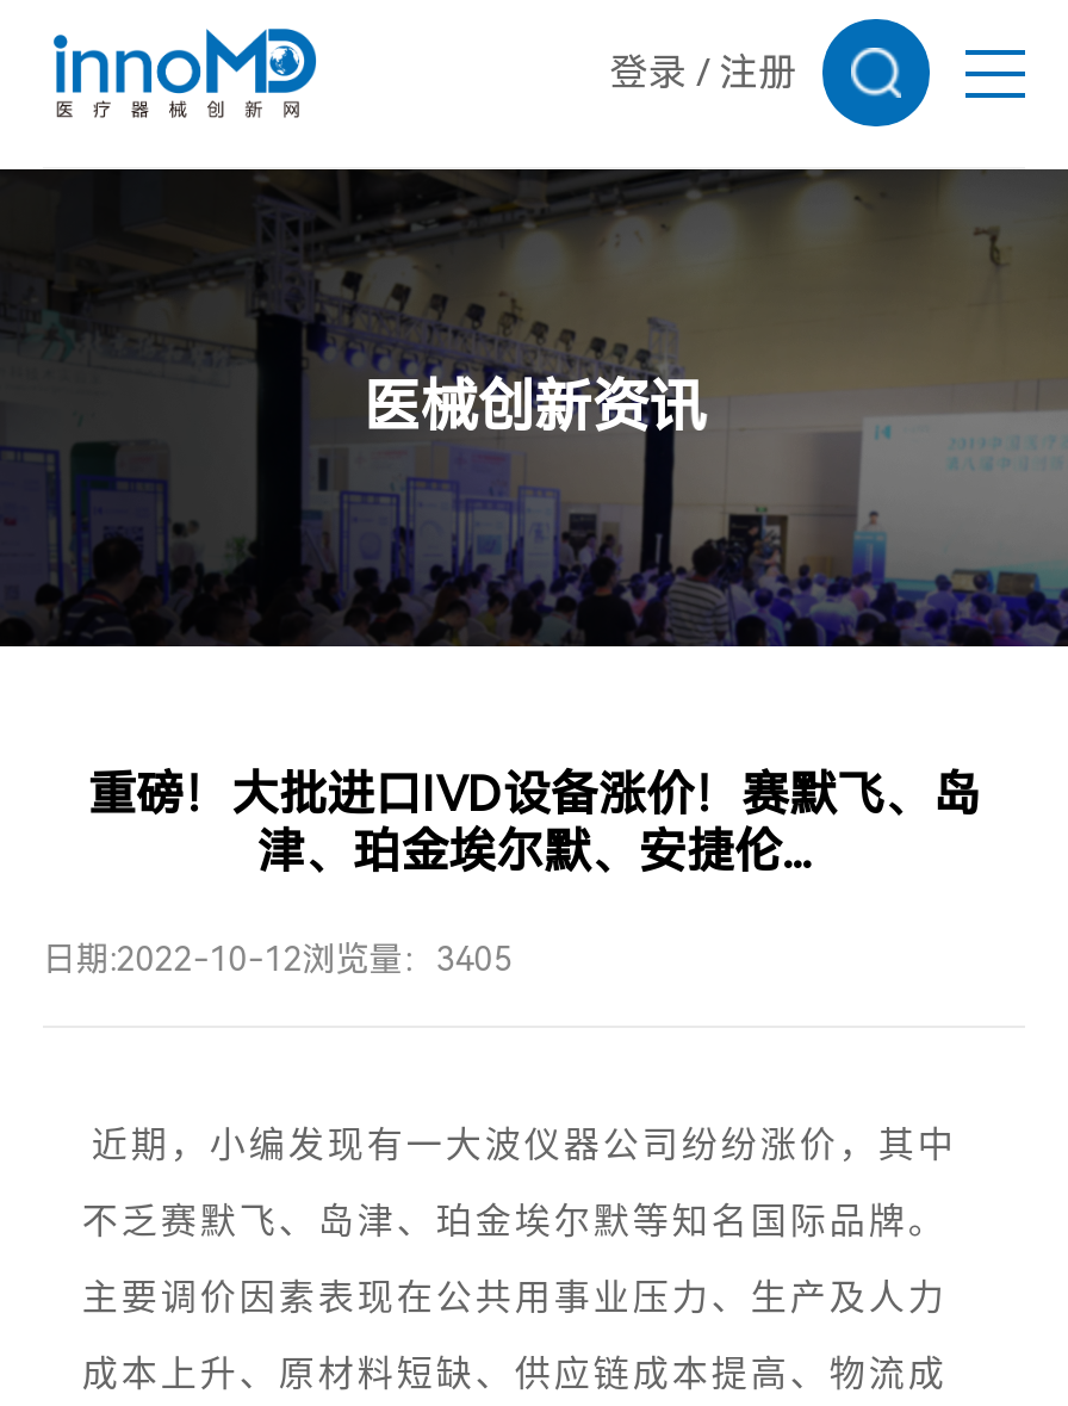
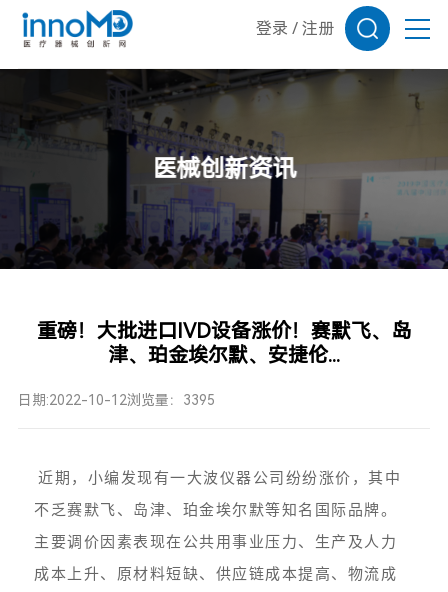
[43,939,512,977] 日期:2022-10-12浏览量：3405 -> [18,392,215,408] 日期:2022-10-12浏览量：3395

